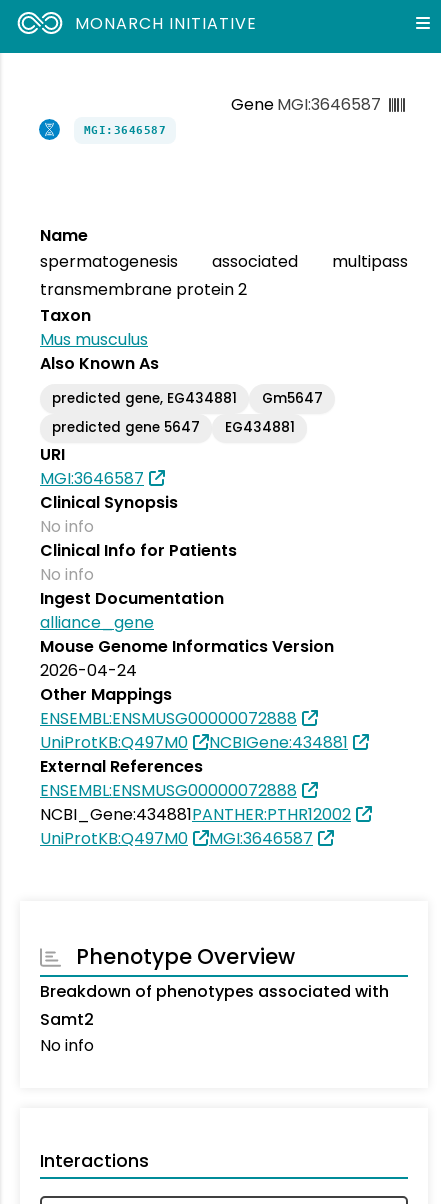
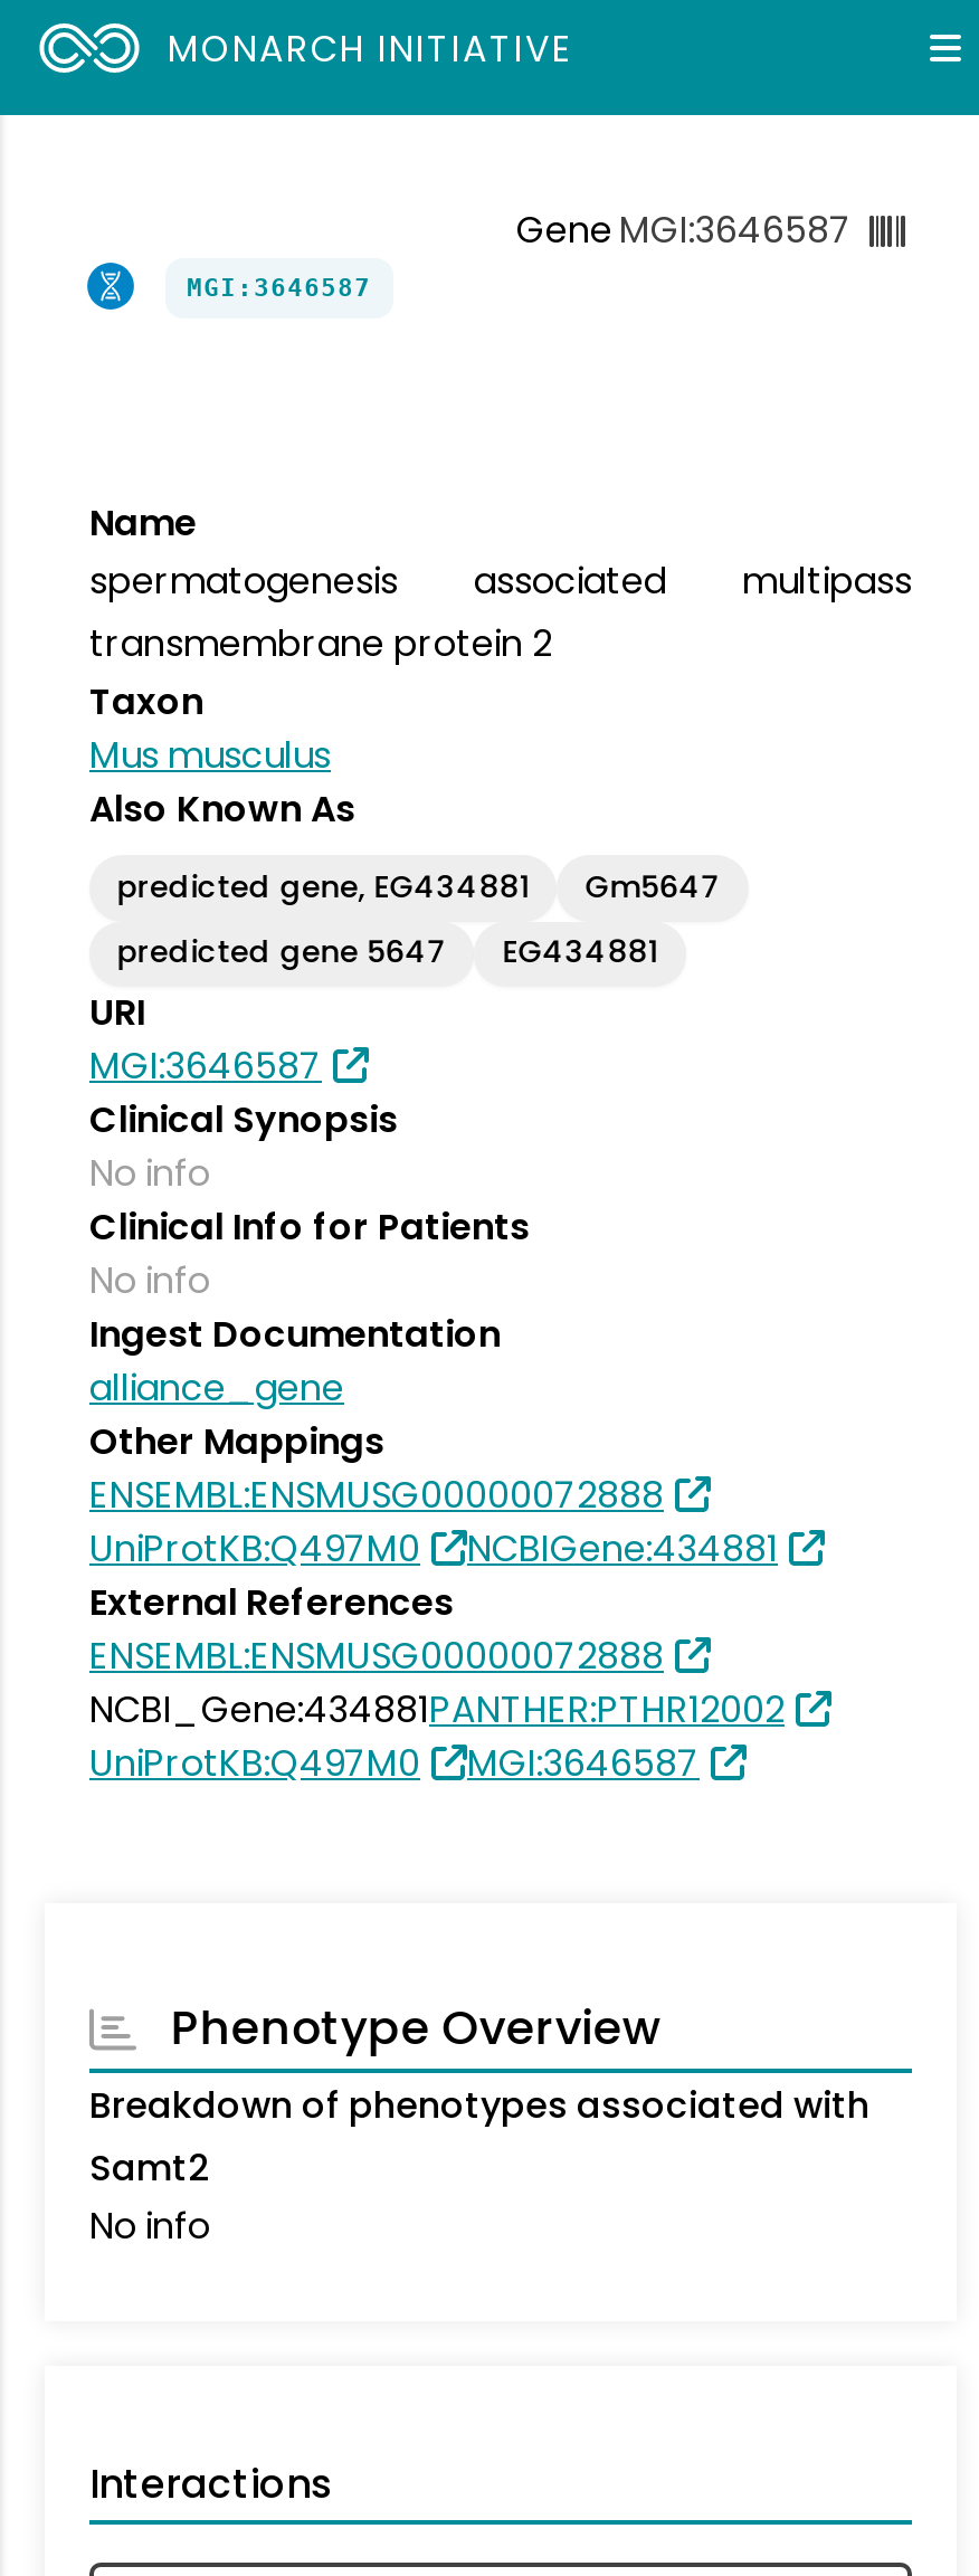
[40,635,334,682] Mouse Genome Informatics Version | 2026-04-24 -> none

